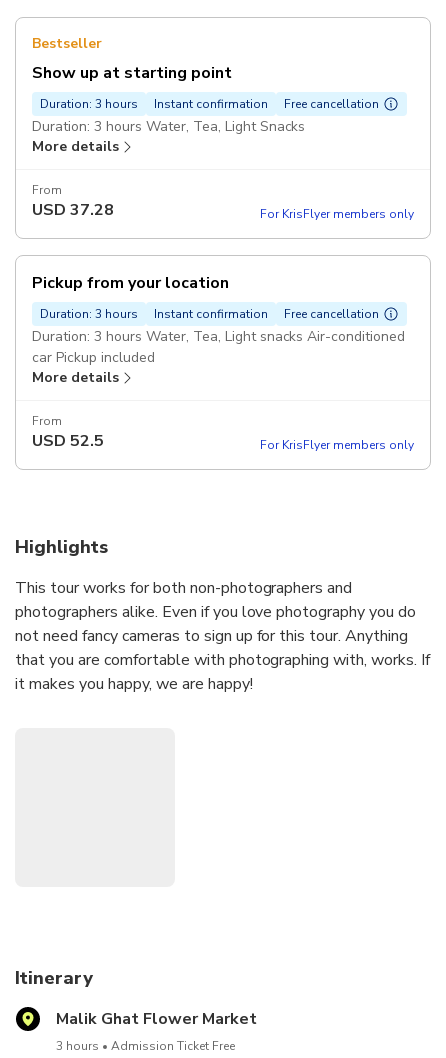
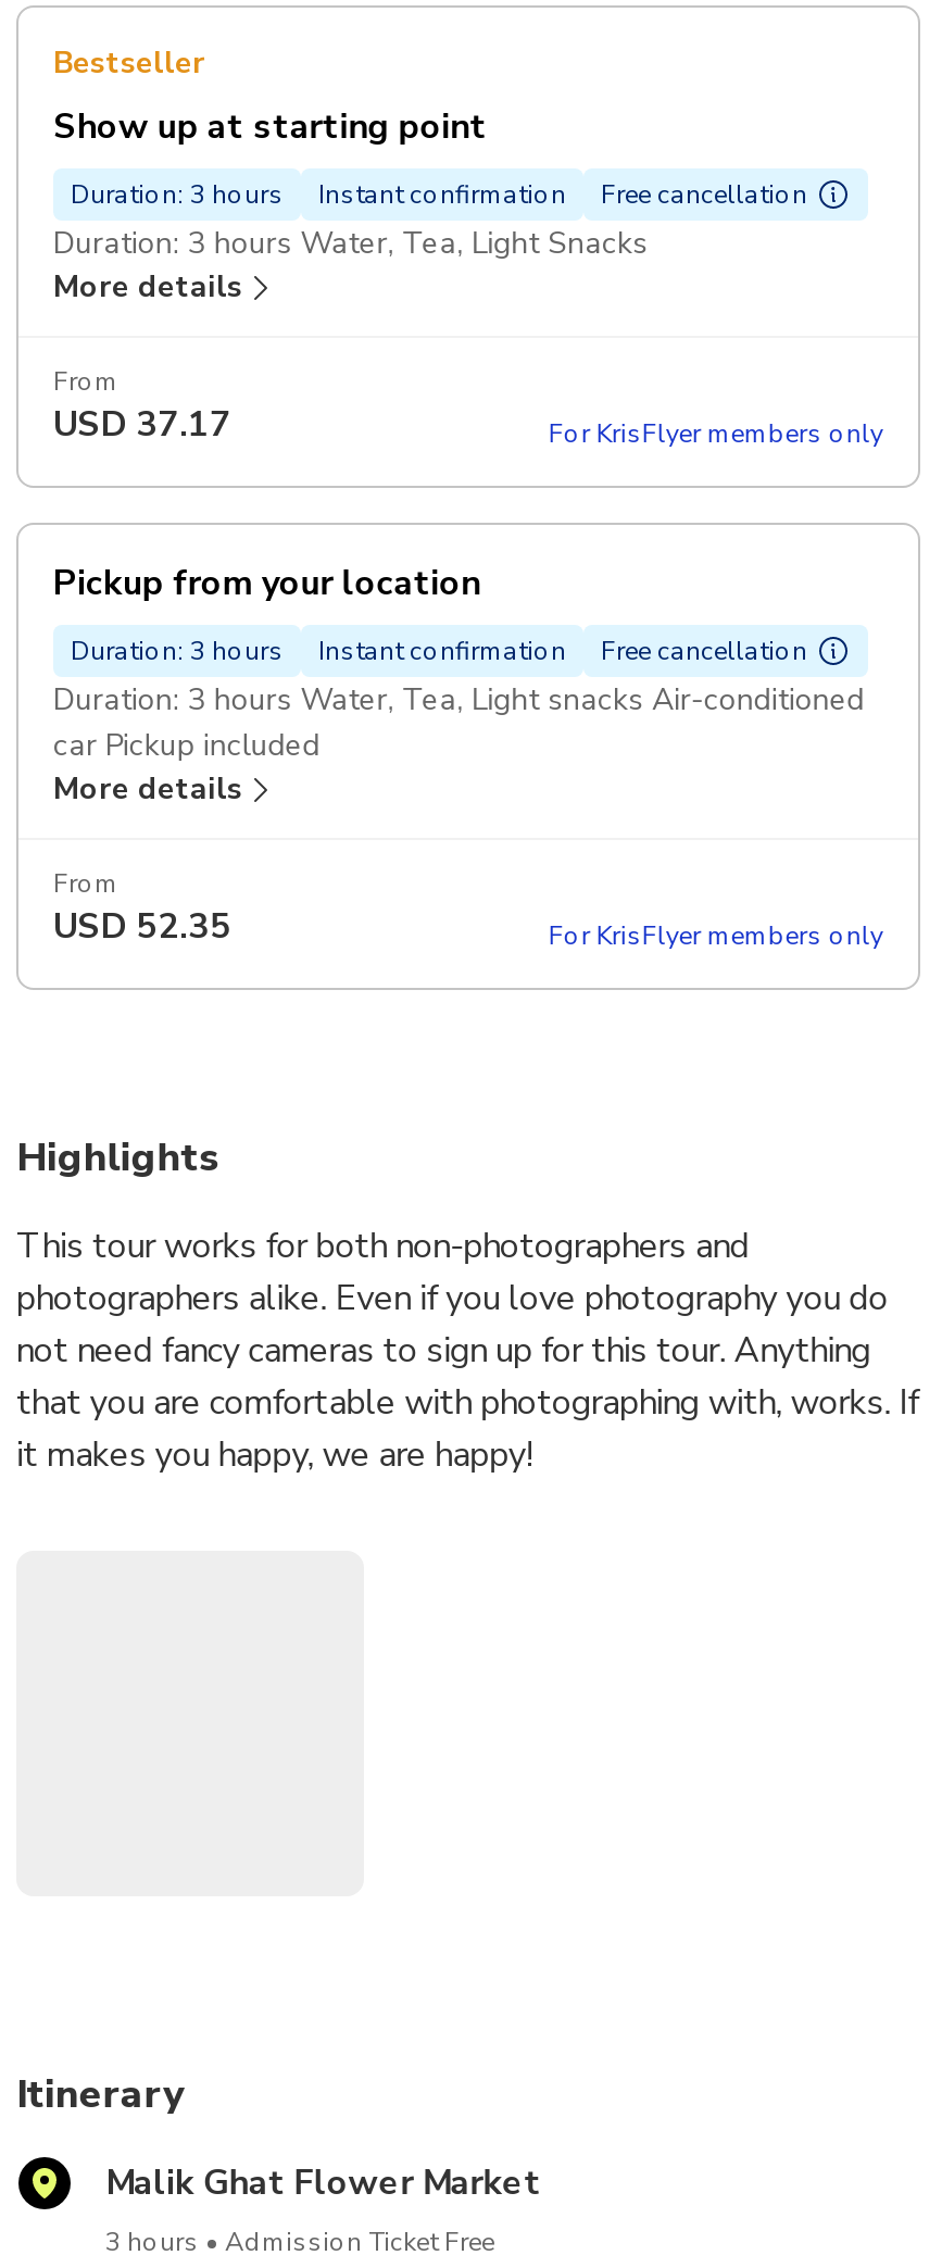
[32,199,114,221] USD 37.28 -> [53,400,231,448] USD 37.17
[32,430,104,452] USD 52.5 -> [53,902,231,950] USD 52.35

